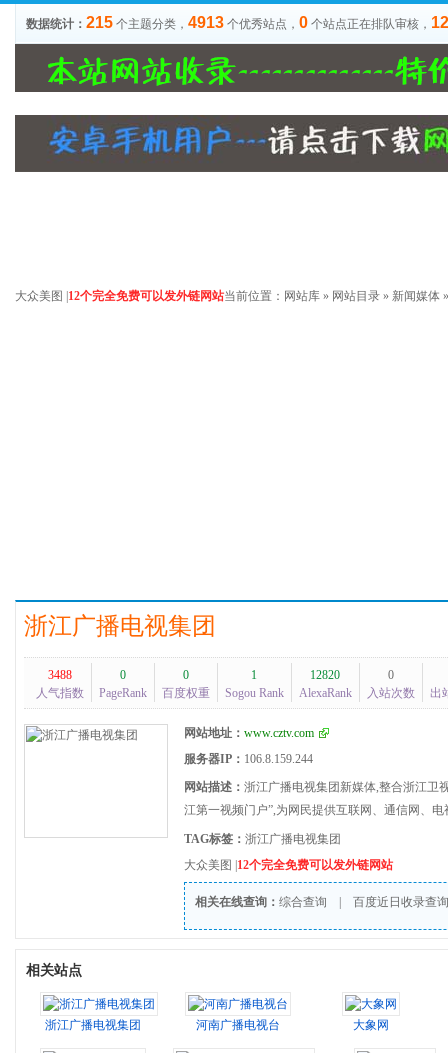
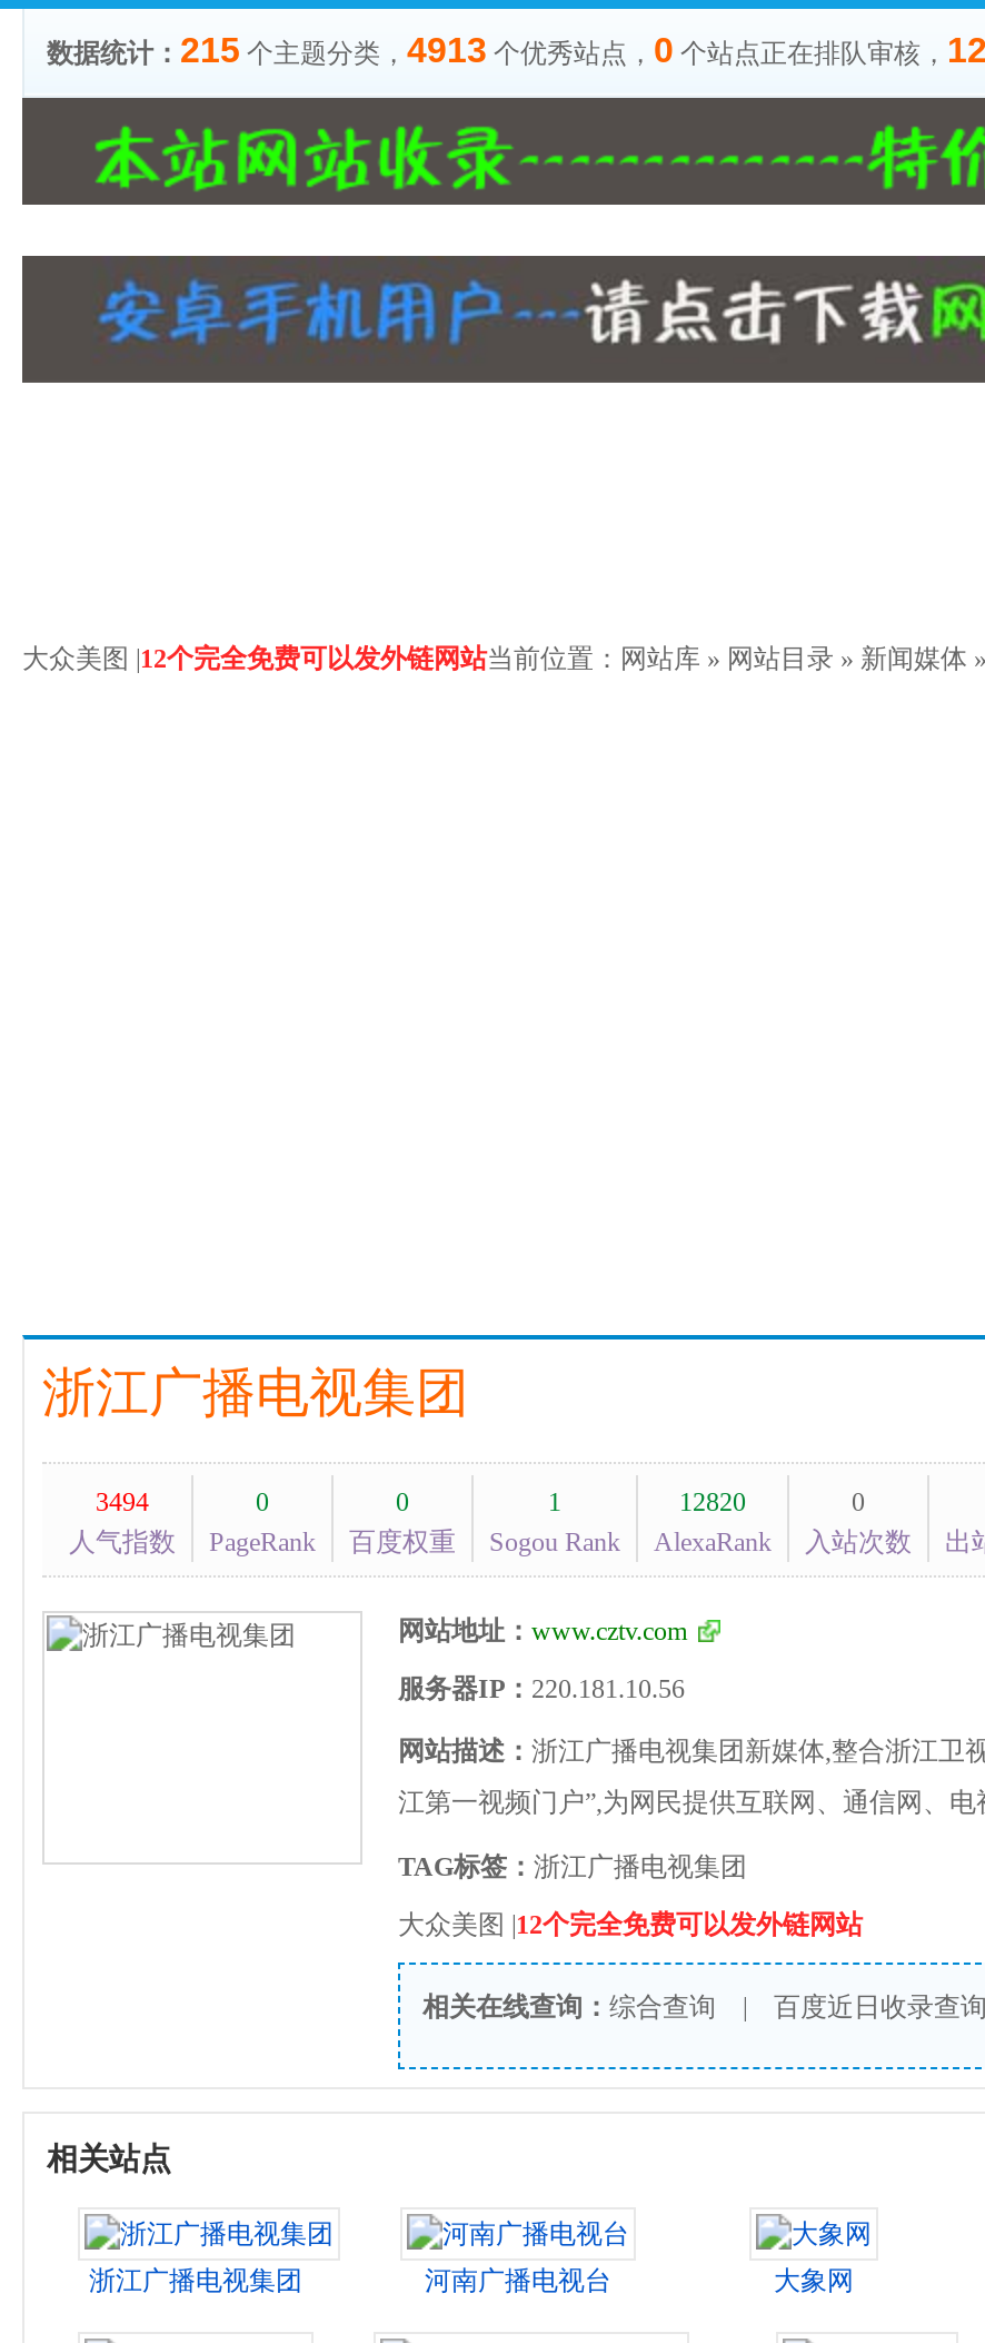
[48,668,72,682] 3488 -> [96,1486,149,1517] 3494
[184,752,313,766] 服务器IP：106.8.159.244 -> [398,1673,685,1704] 服务器IP：220.181.10.56

